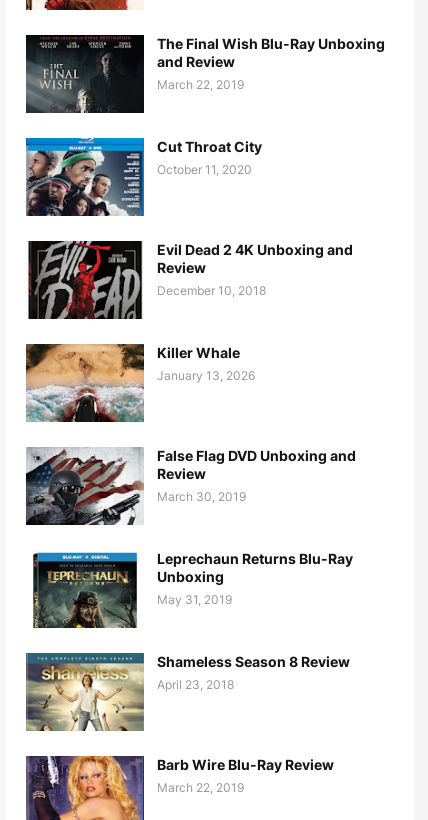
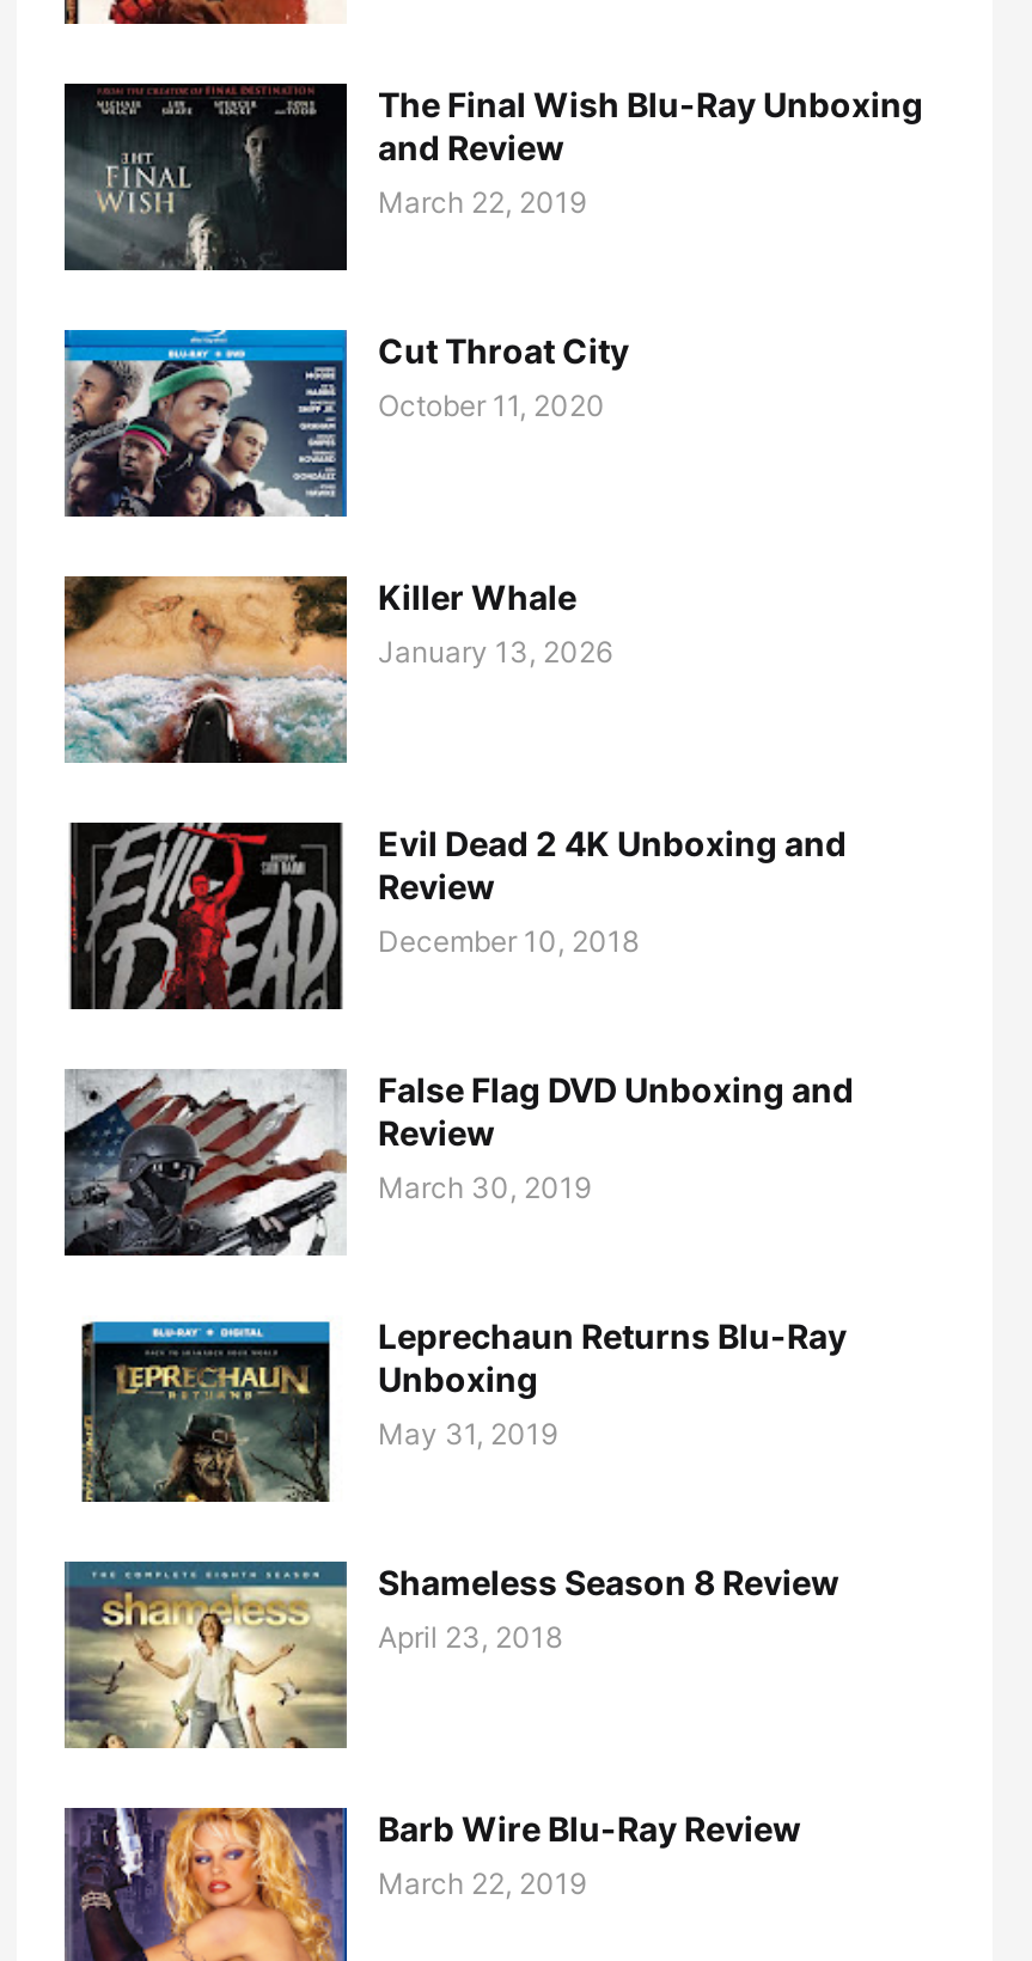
moved [26,239,353,321] -> [65,818,847,1014]: [image] | Evil Dead 2 4K Unboxing and | Review | December 10, 2018
moved [25,344,255,423] -> [62,574,612,763]: [image] | Killer Whale | January 13, 2026

